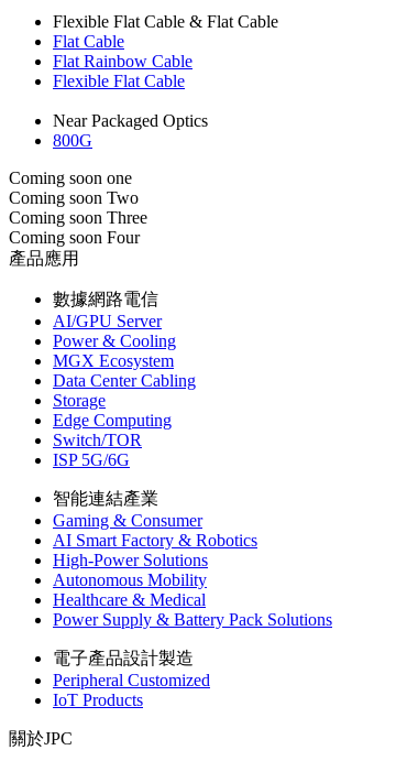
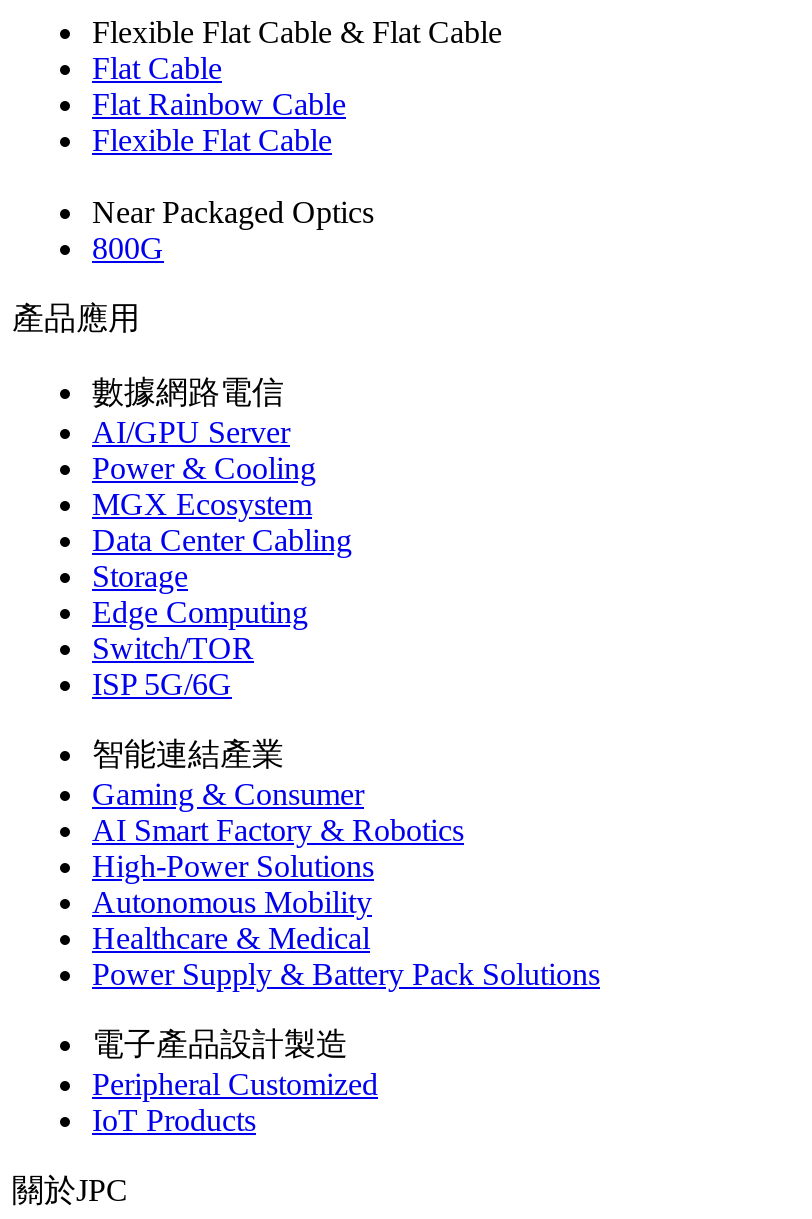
[9,168,147,247] Coming soon one | Coming soon Two | Coming soon Three | Coming soon Four -> none

